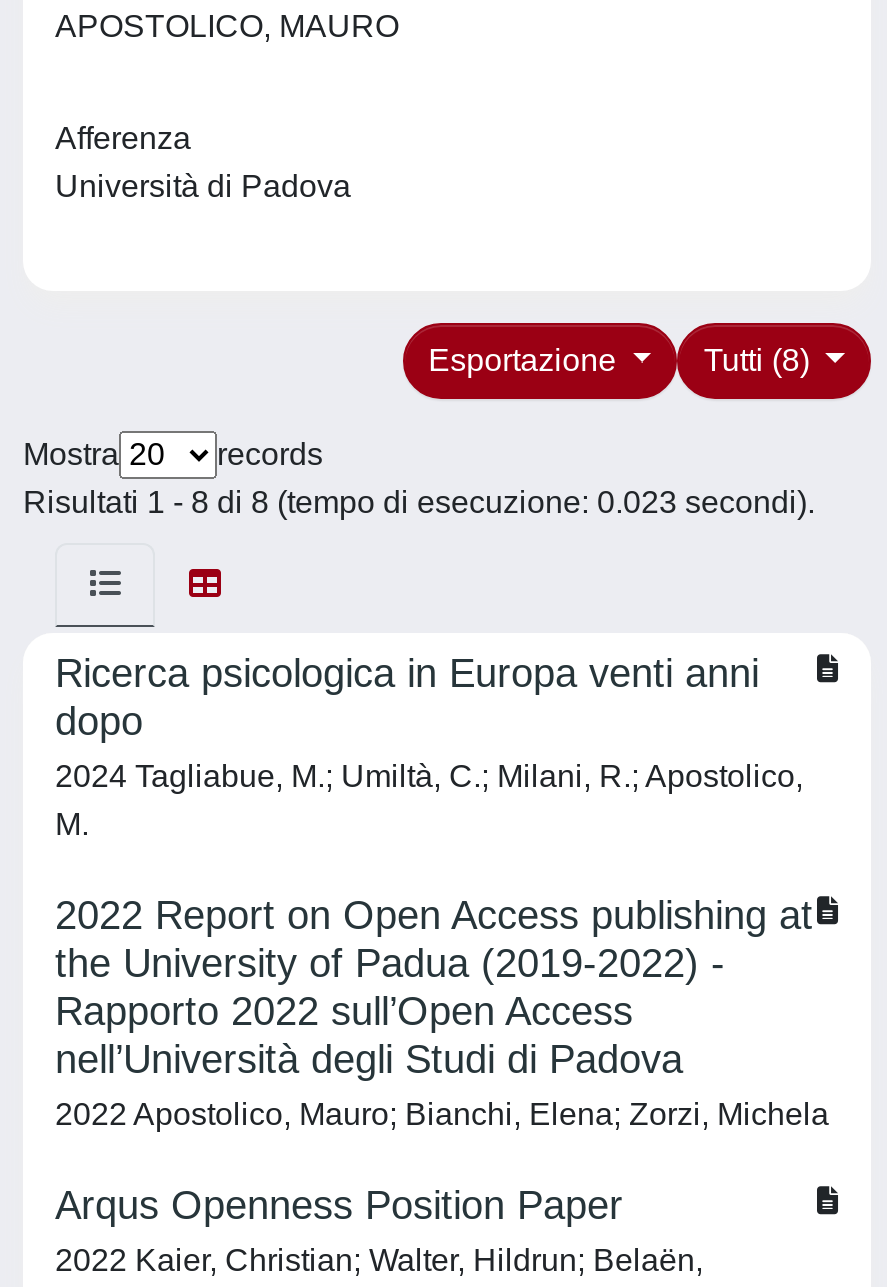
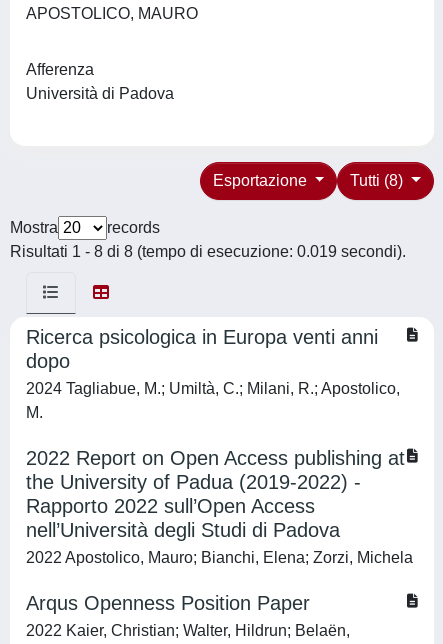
[23,485,815,519] Risultati 1 - 8 di 8 (tempo di esecuzione: 0.023 secondi). -> [10,243,406,260] Risultati 1 - 8 di 8 (tempo di esecuzione: 0.019 secondi).

